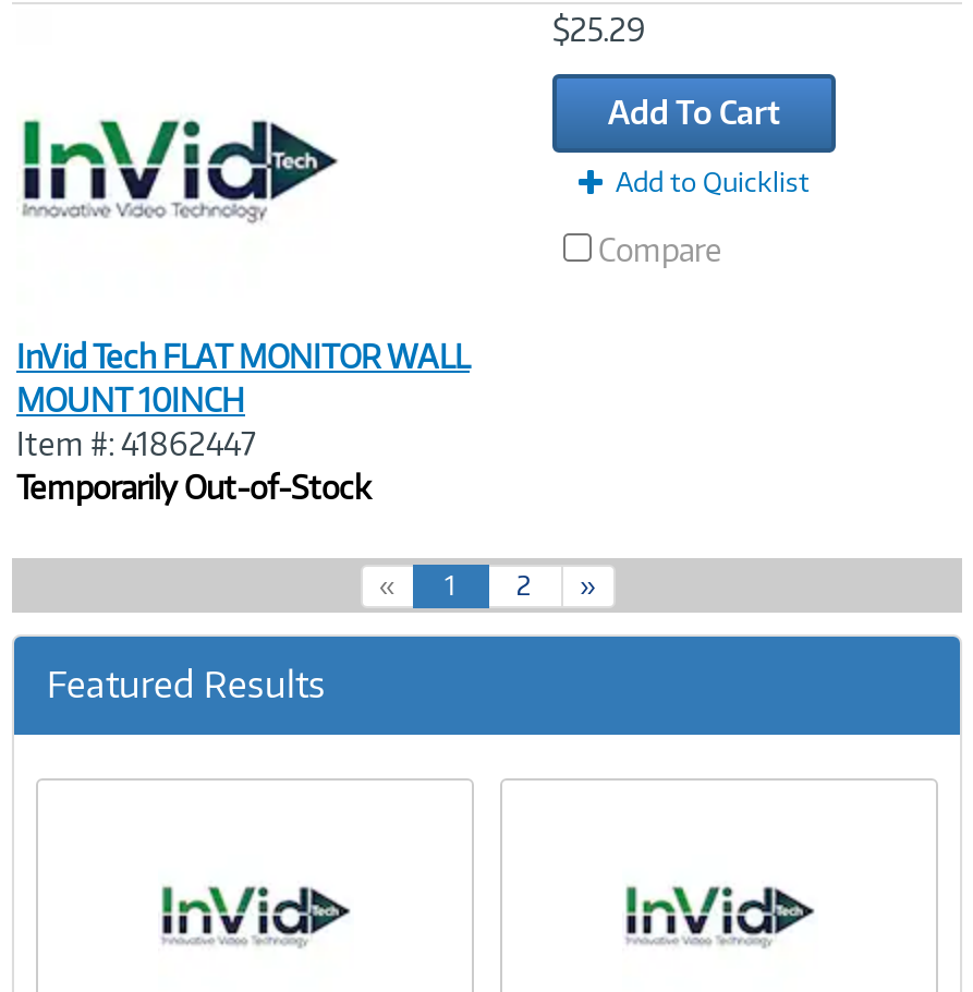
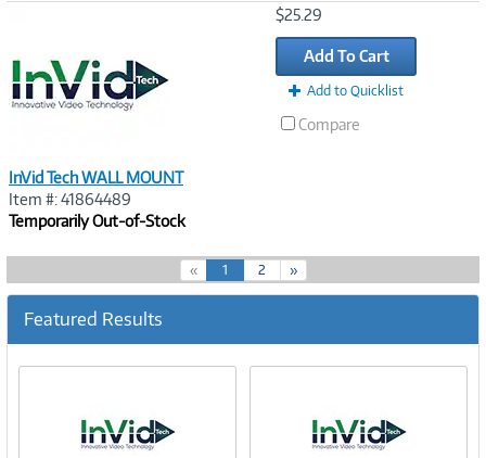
[16,338,470,462] InVid Tech FLAT MONITOR WALL | MOUNT 10INCH | Item #: 41862447 -> [9,168,183,208] InVid Tech WALL MOUNT | Item #: 41864489

